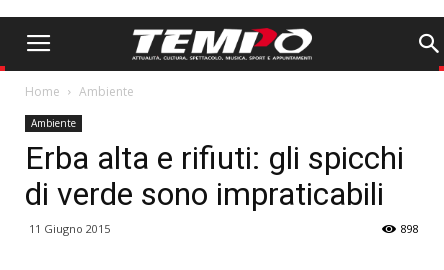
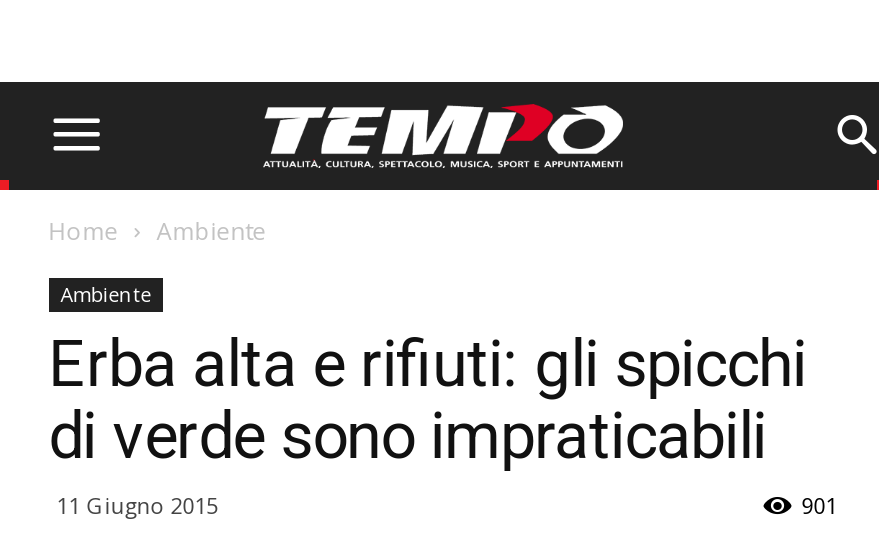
[401,221,419,236] 898 -> [802,490,838,520] 901

